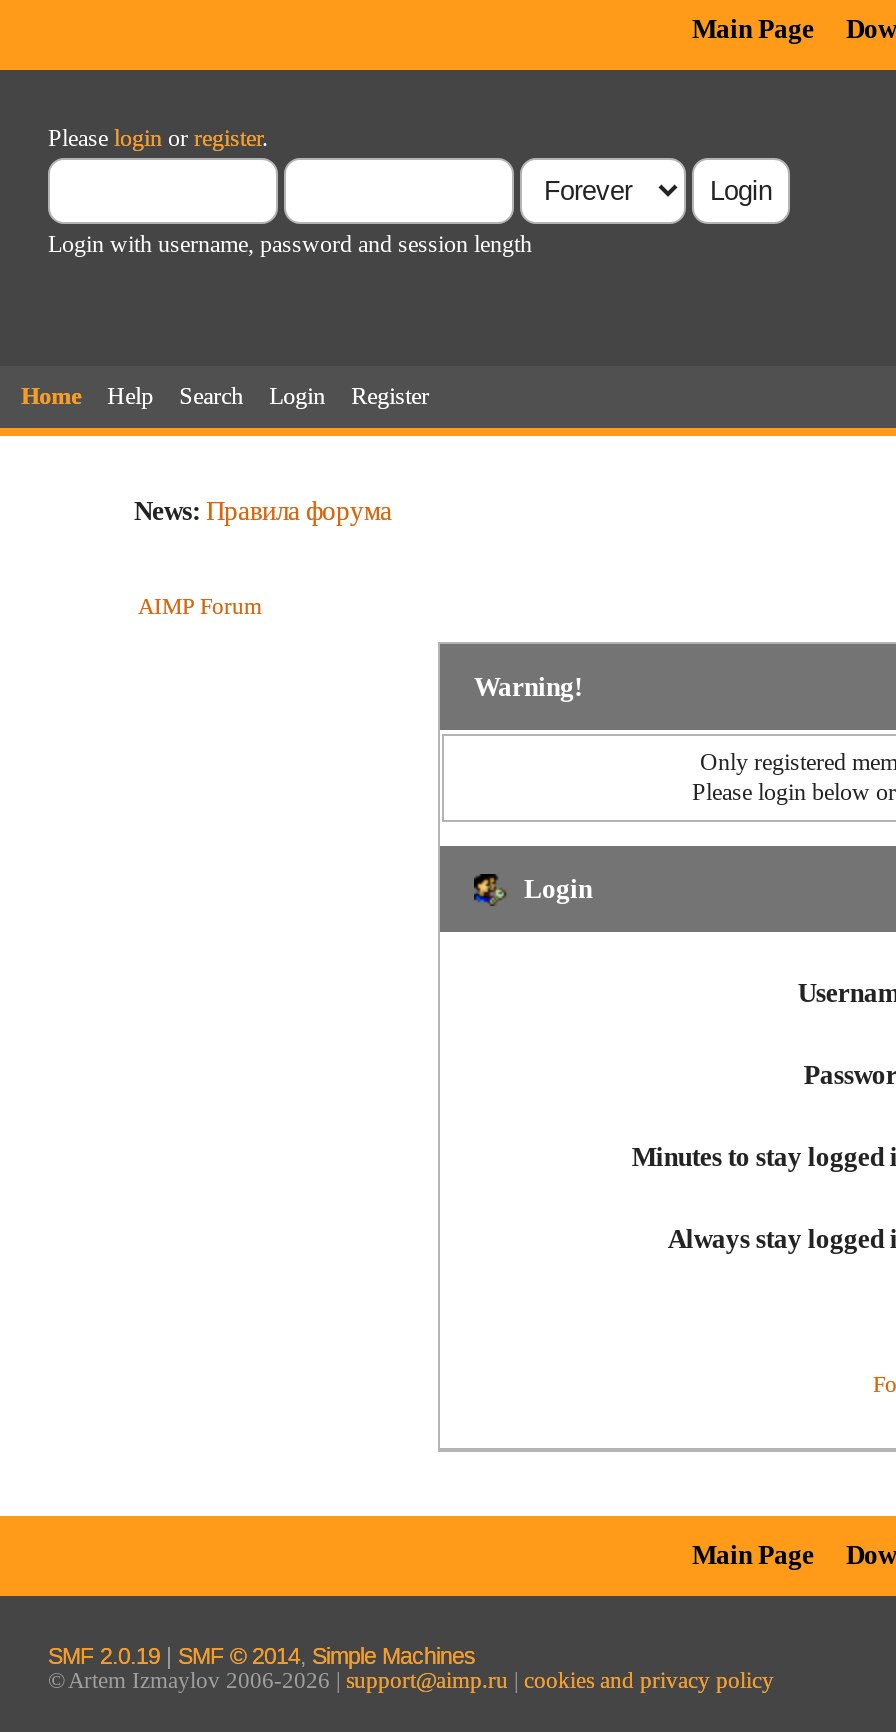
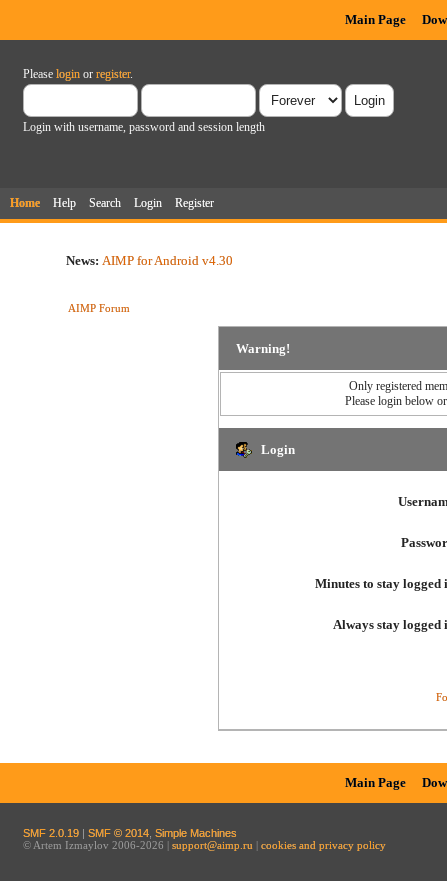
[134,496,392,526] News: Правила форума -> [66,253,233,268] News: AIMP for Android v4.30

